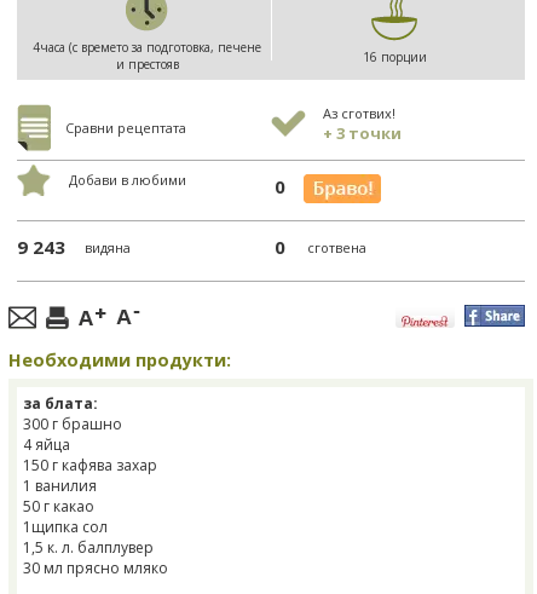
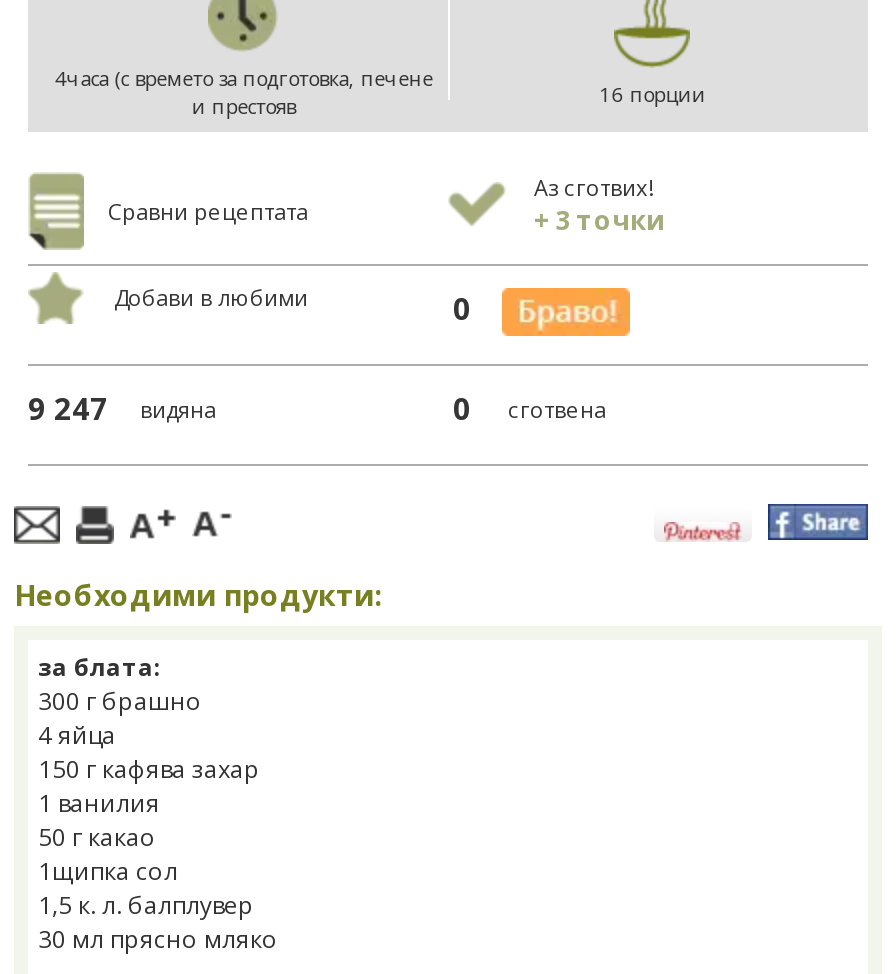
[17,235,131,259] 9 243 видяна -> [28,388,216,428] 9 247 видяна

